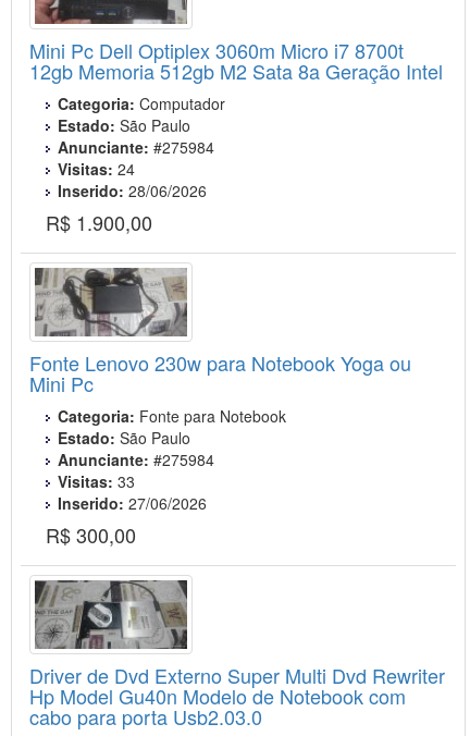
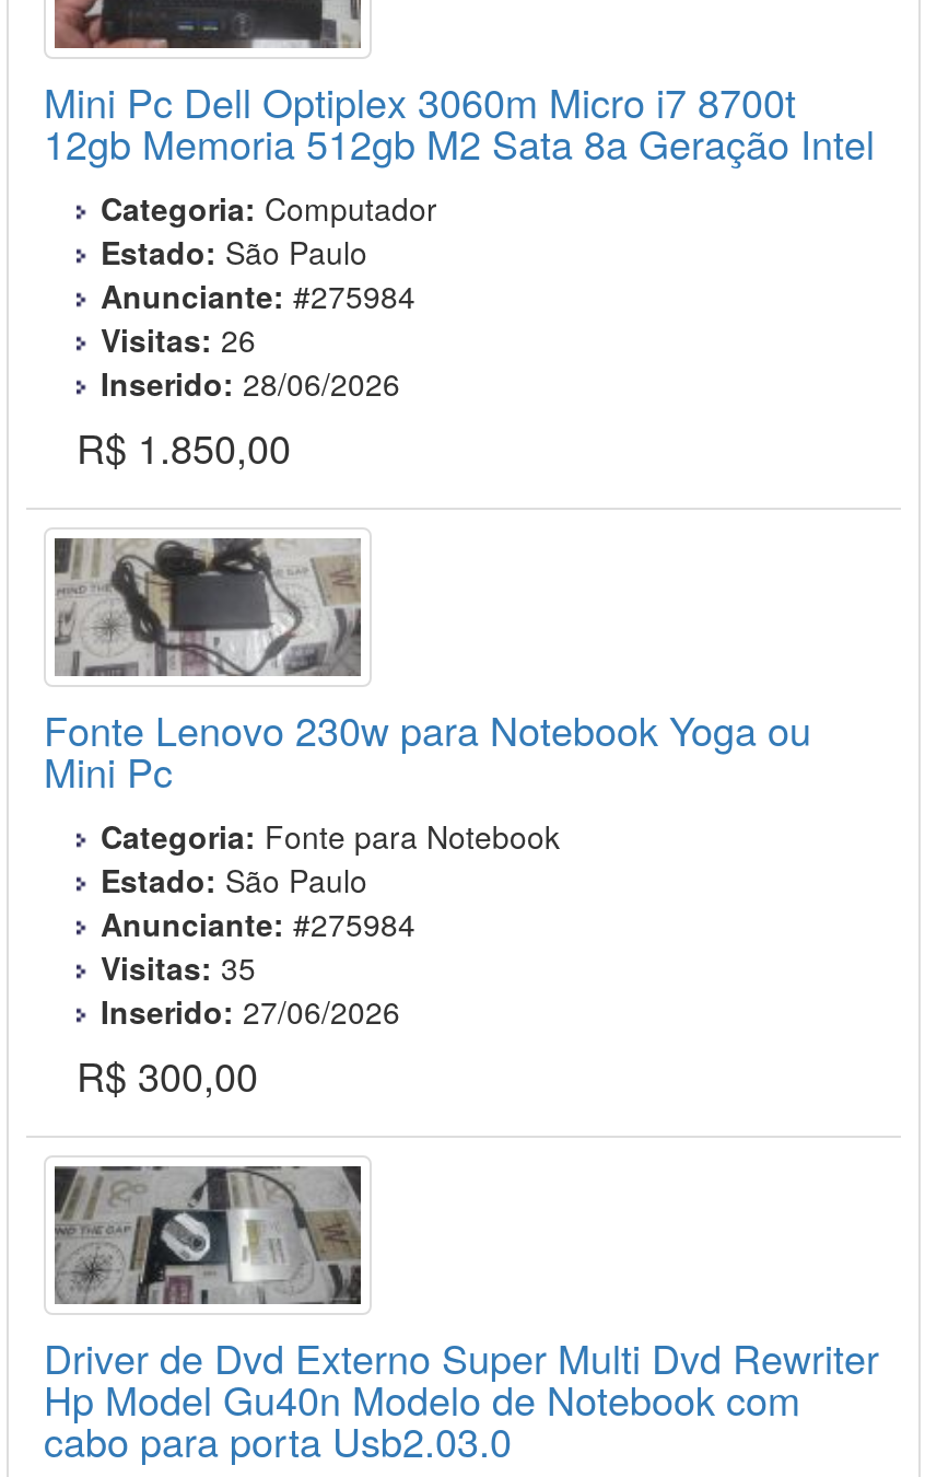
[58,157,135,179] Visitas: 24 -> [101,316,256,360] Visitas: 26
[46,207,152,236] R$ 1.900,00 -> [77,417,291,474] R$ 1.850,00
[58,470,135,492] Visitas: 33 -> [101,944,256,988] Visitas: 35

